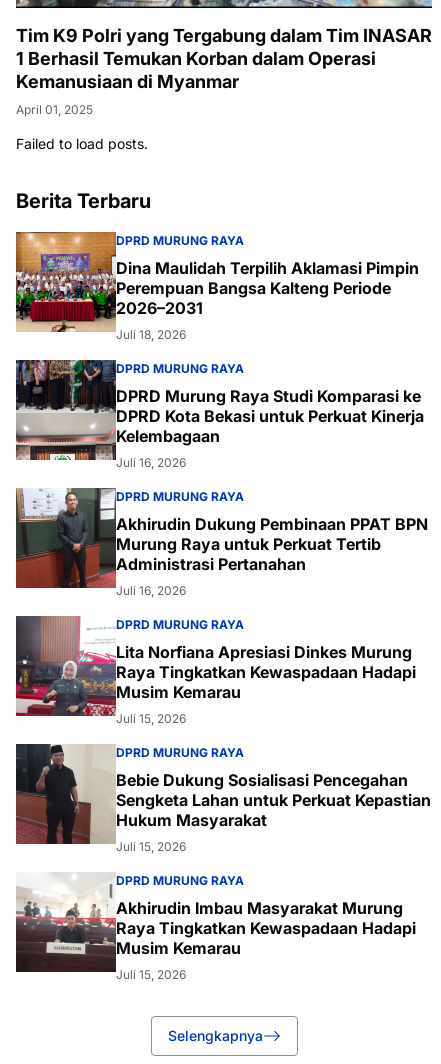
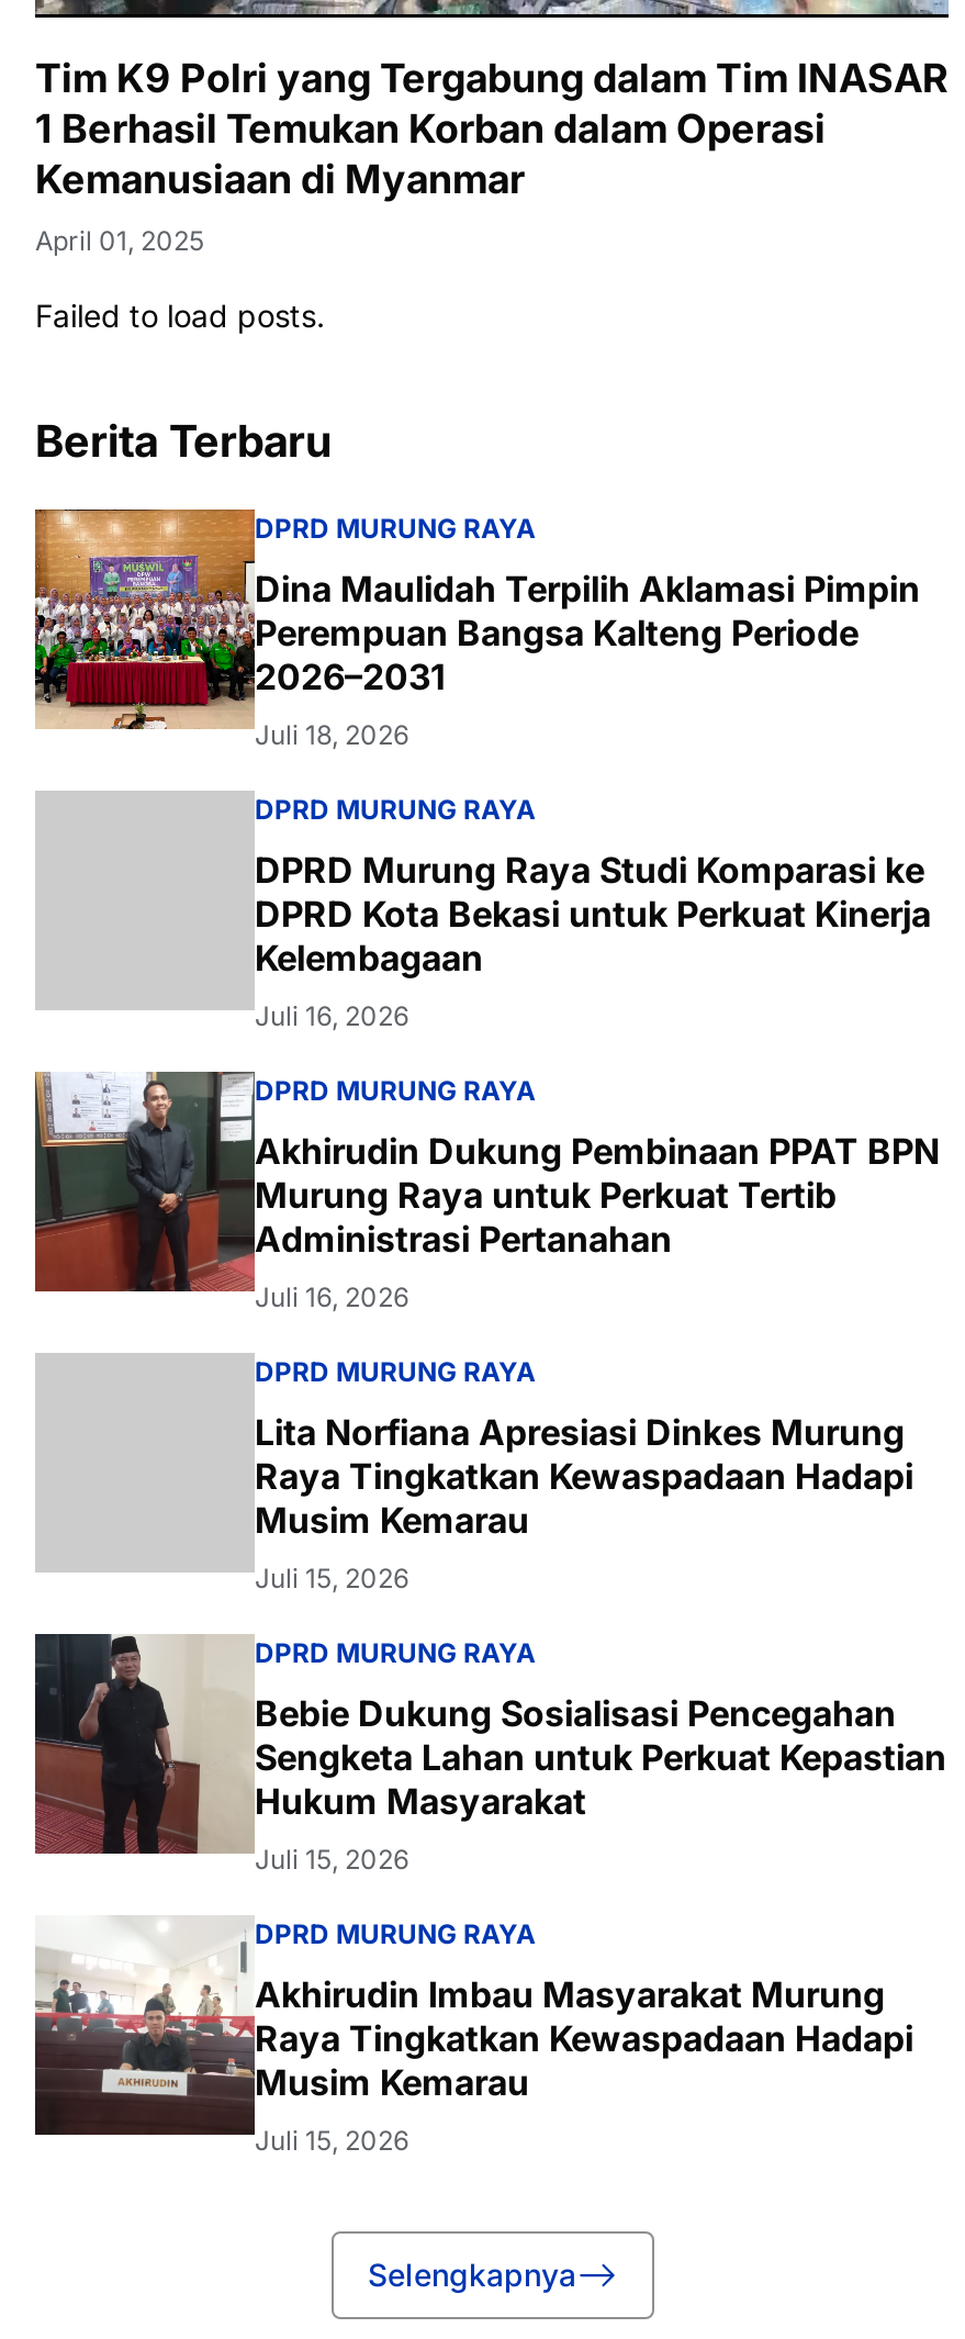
[15,359,117,461] [image] -> none
[15,616,116,717] [image] -> none

